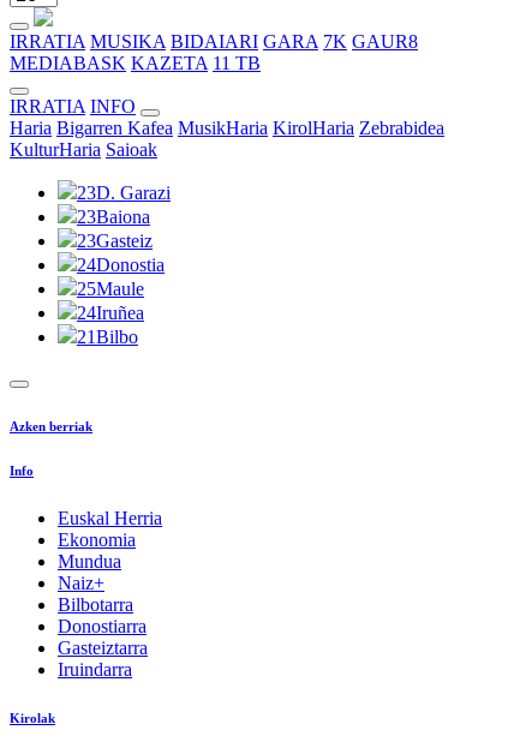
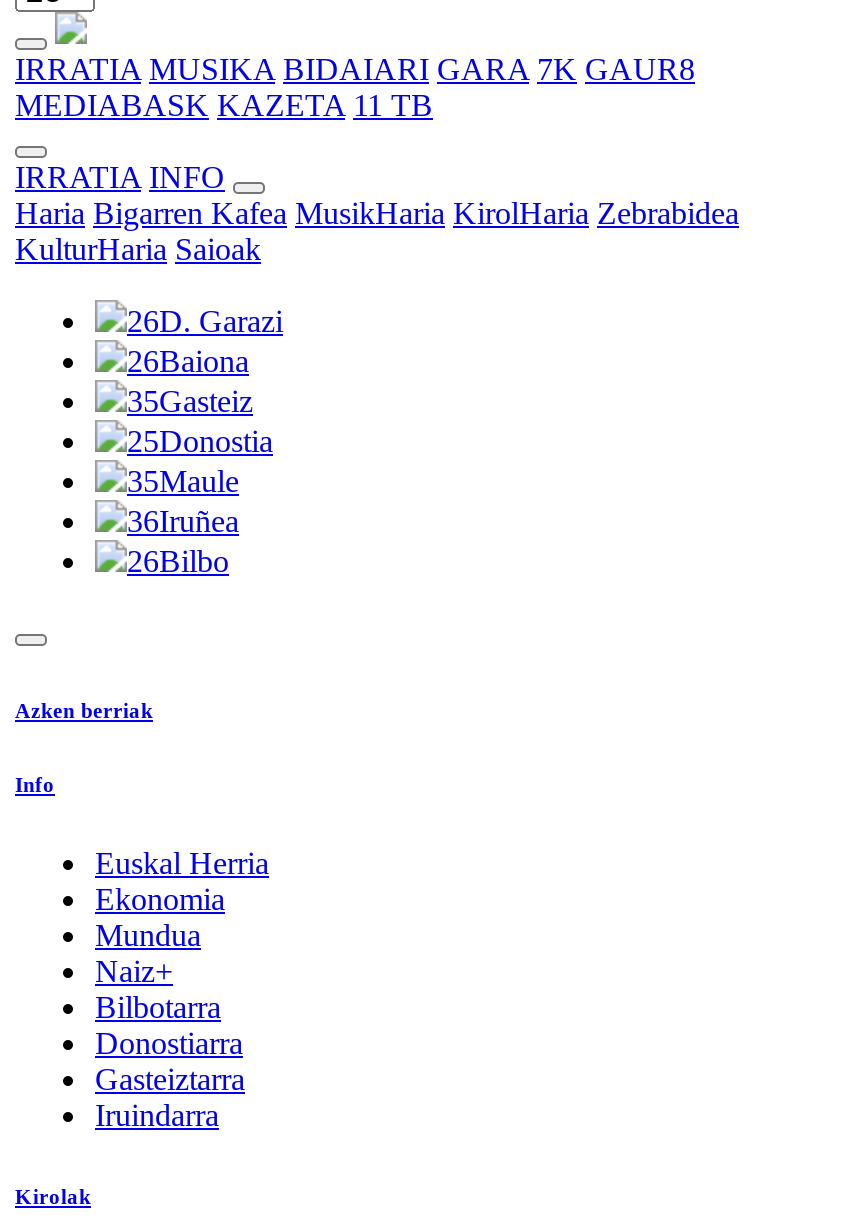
[77,182,171,203] 23D. Garazi -> [127,304,283,338] 26D. Garazi
[77,207,150,227] 23Baiona -> [127,344,249,378] 26Baiona
[77,231,153,251] 23Gasteiz -> [127,384,253,418] 35Gasteiz
[77,255,165,275] 24Donostia -> [127,424,273,458] 25Donostia
[77,279,144,299] 25Maule -> [127,464,239,498] 35Maule
[77,303,144,323] 24Iruñea -> [127,504,239,538] 36Iruñea
[77,327,138,347] 21Bilbo -> [127,544,229,578] 26Bilbo

